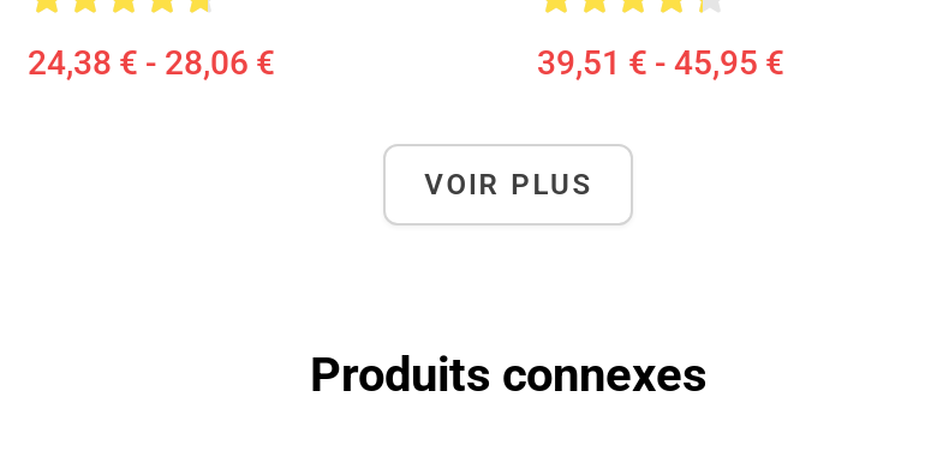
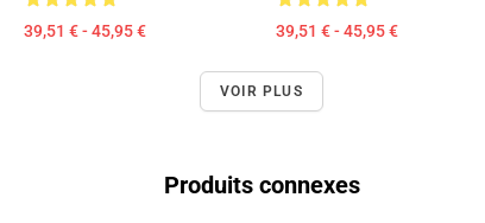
[28,43,275,82] 24,38 € - 28,06 € -> [24,21,146,40] 39,51 € - 45,95 €

